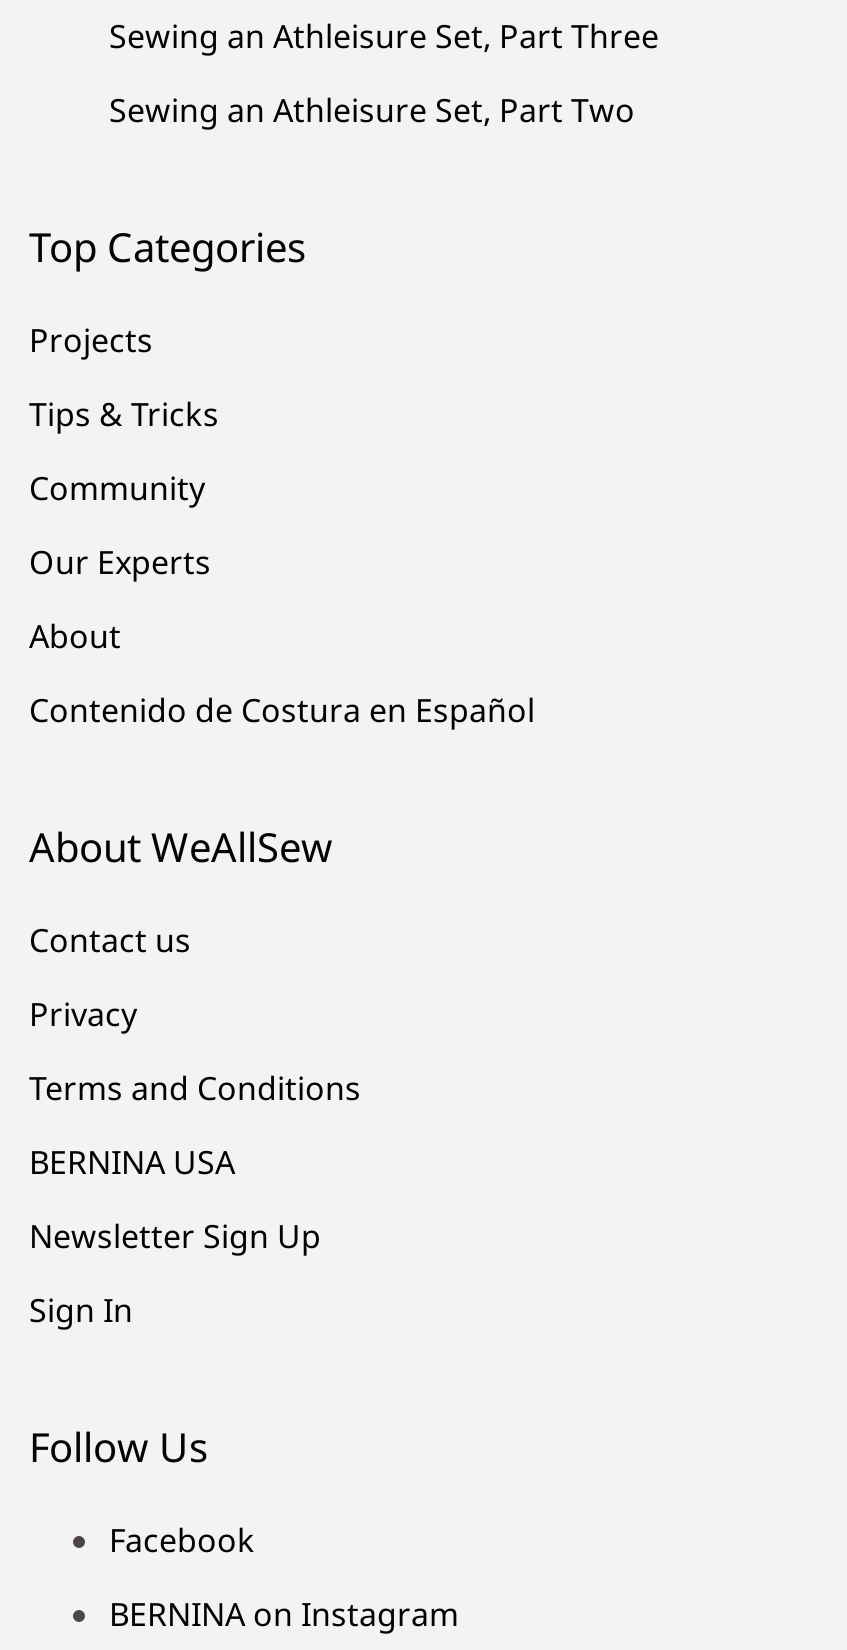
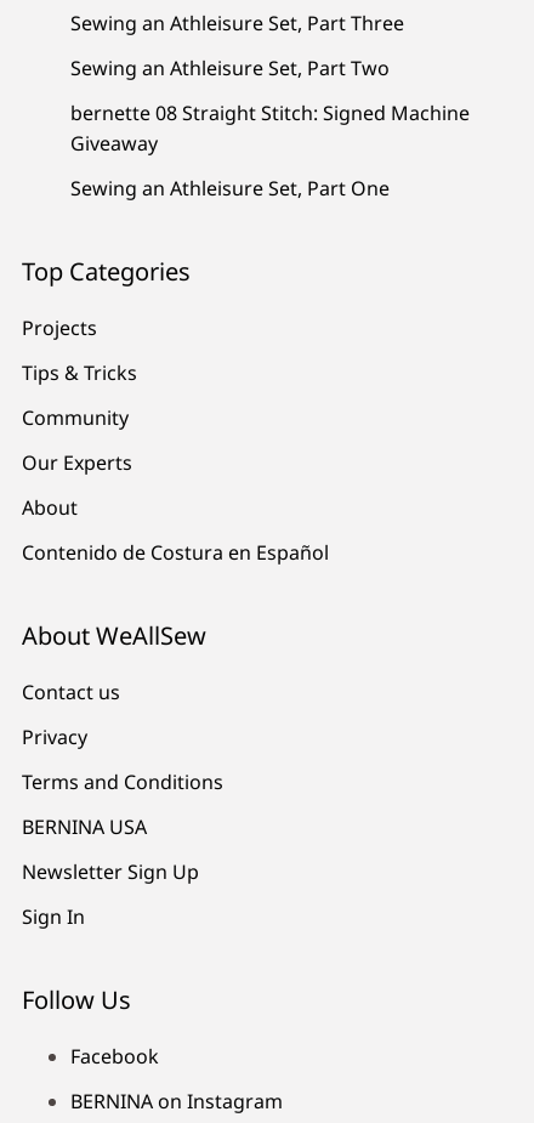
none -> [70,99,470,201] bernette 08 Straight Stitch: Signed Machine | Giveaway | Sewing an Athleisure Set, Part One

